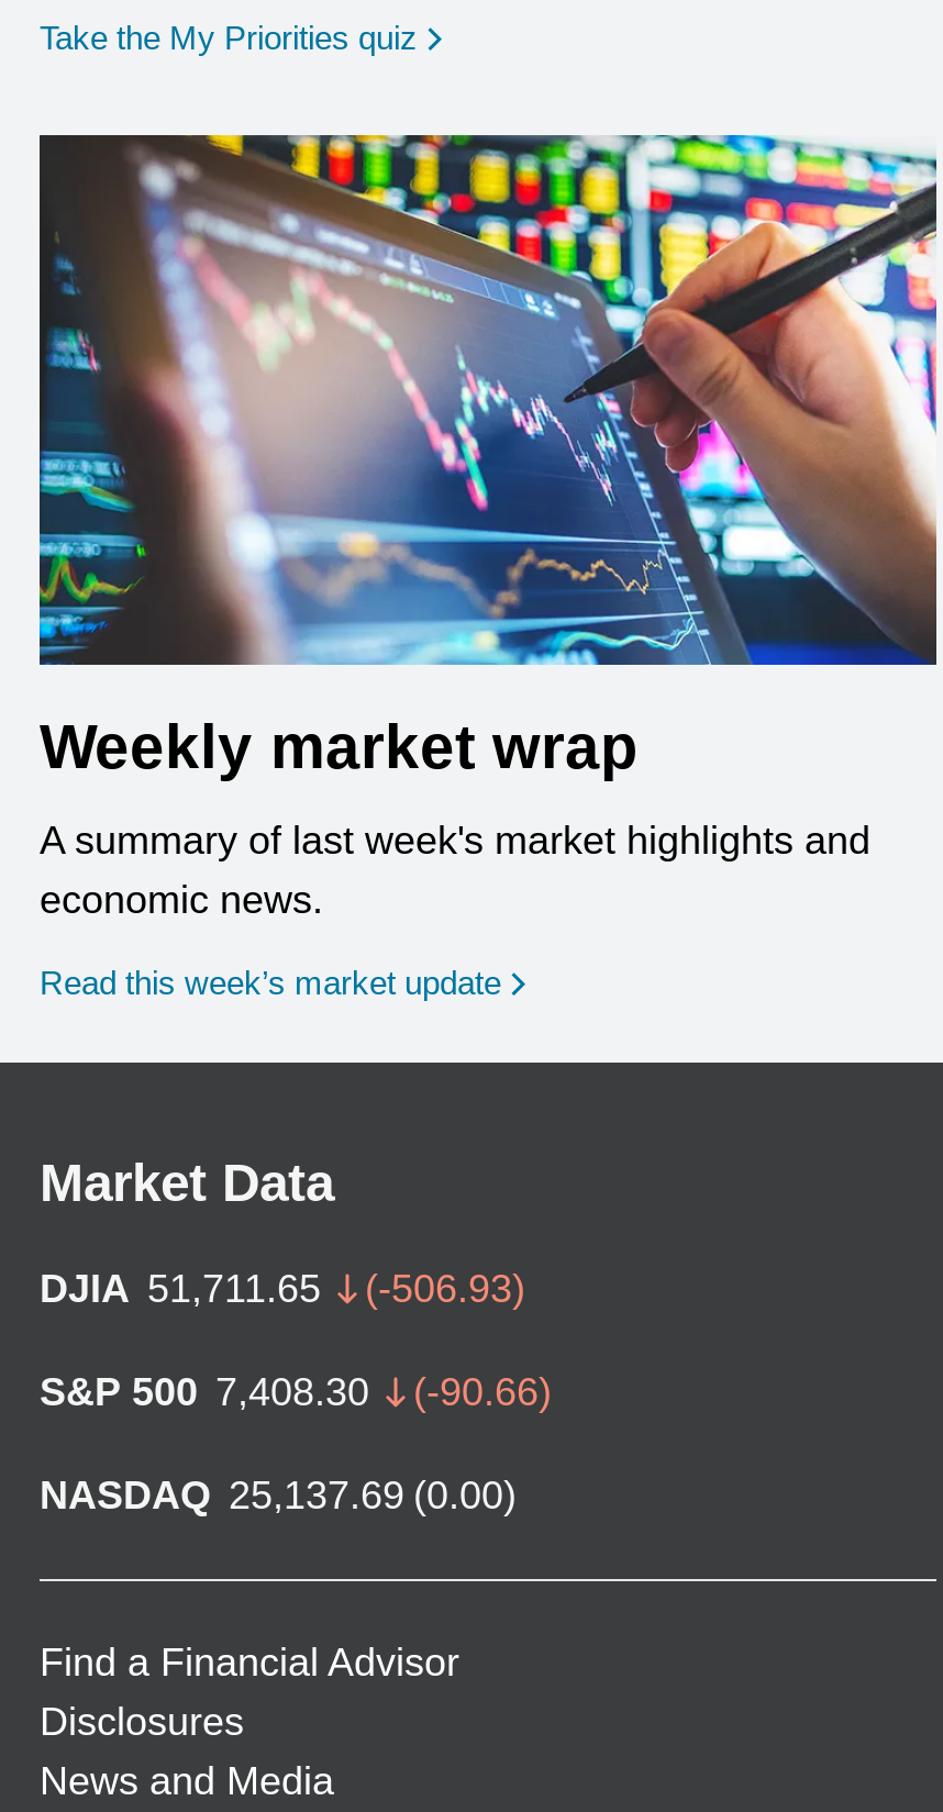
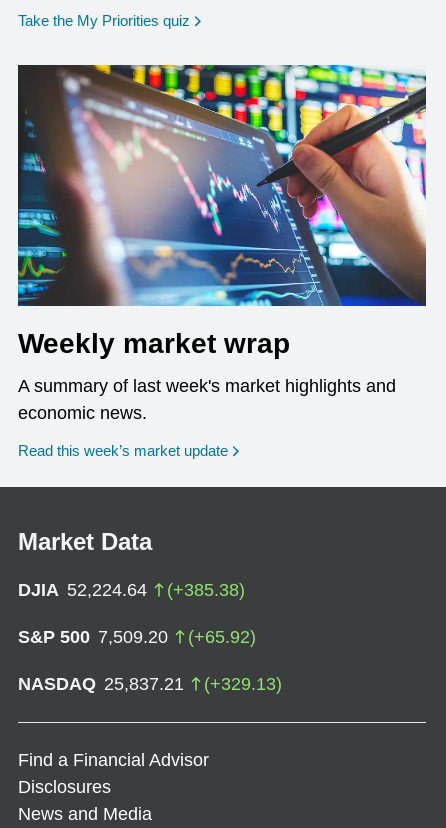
[40,1267,525,1310] DJIA 51,711.65 | (-506.93) -> [18,580,245,600] DJIA 52,224.64 | (+385.38)
[40,1370,552,1414] S&P 500 7,408.30 | (-90.66) -> [18,627,256,647] S&P 500 7,509.20 | (+65.92)
[40,1473,517,1517] NASDAQ 25,137.69 (0.00) -> [18,674,282,694] NASDAQ 25,837.21 | (+329.13)

